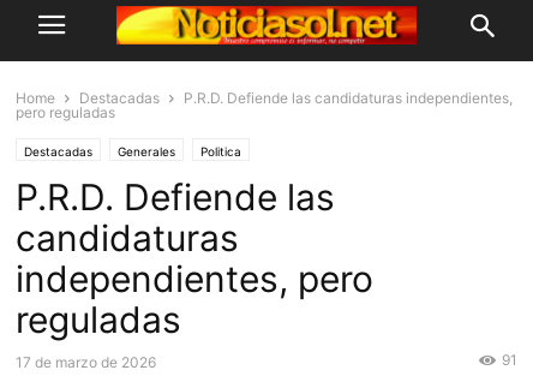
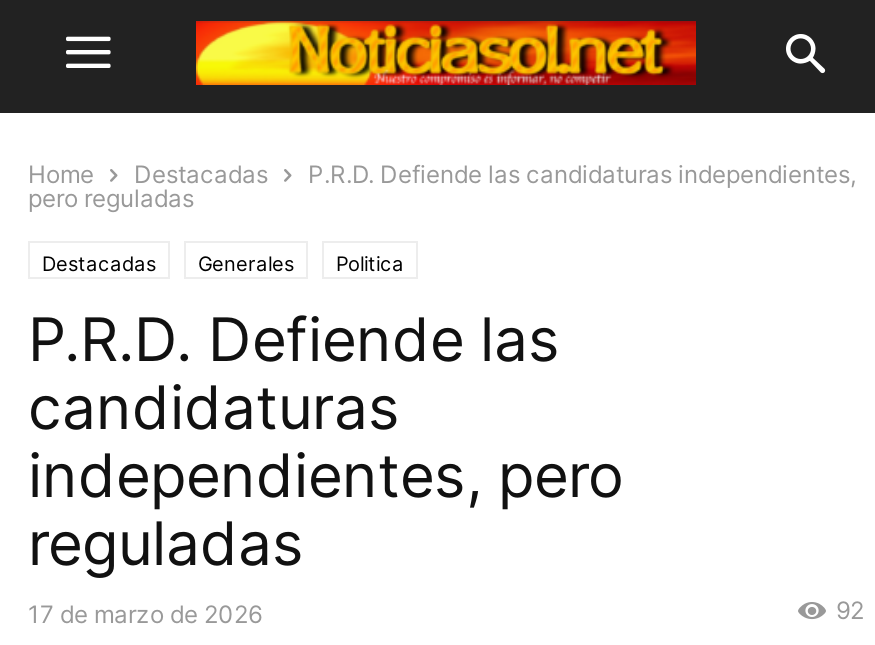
[502,351,517,369] 91 -> [836,595,864,625] 92

